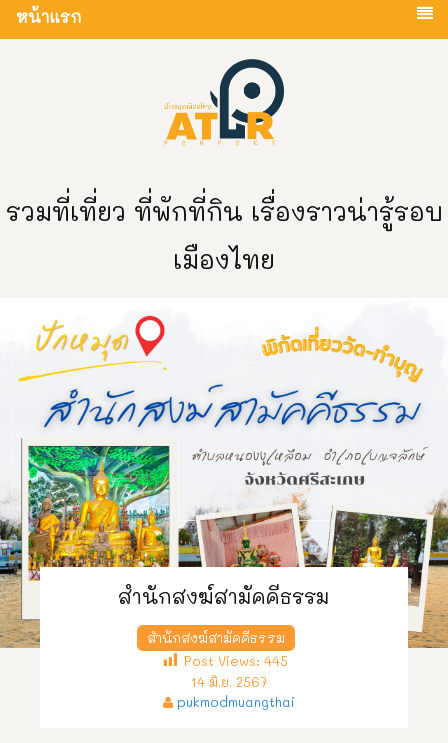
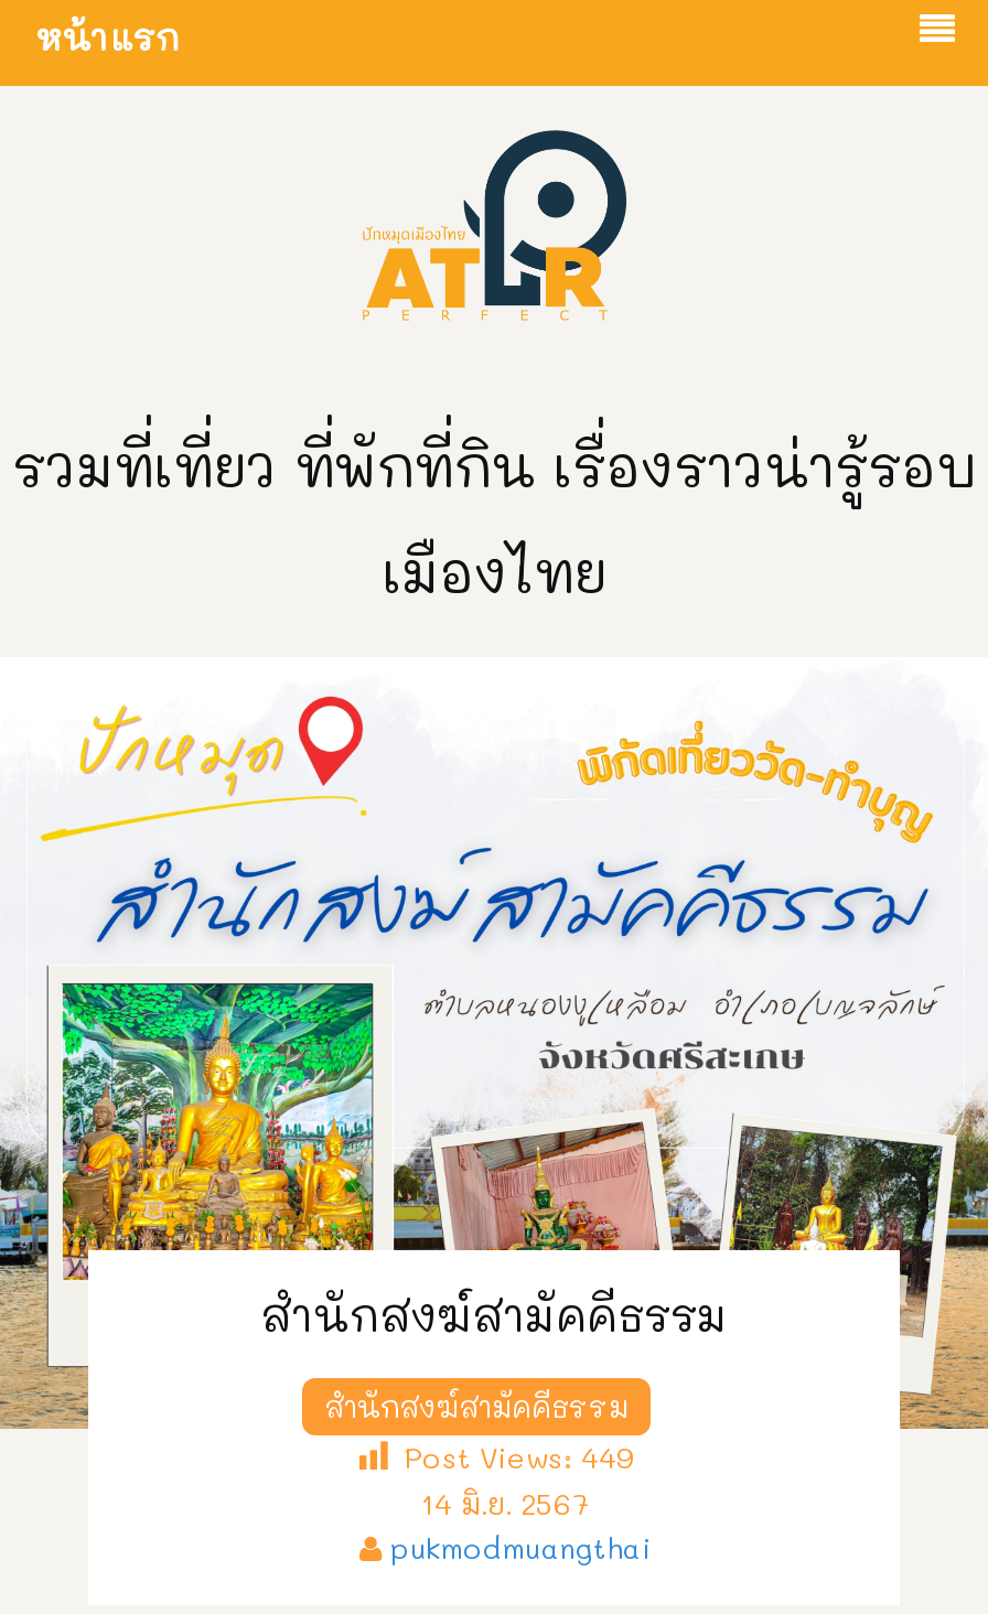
[184,652,288,669] Post Views: 445 -> [405,1437,636,1474] Post Views: 449

